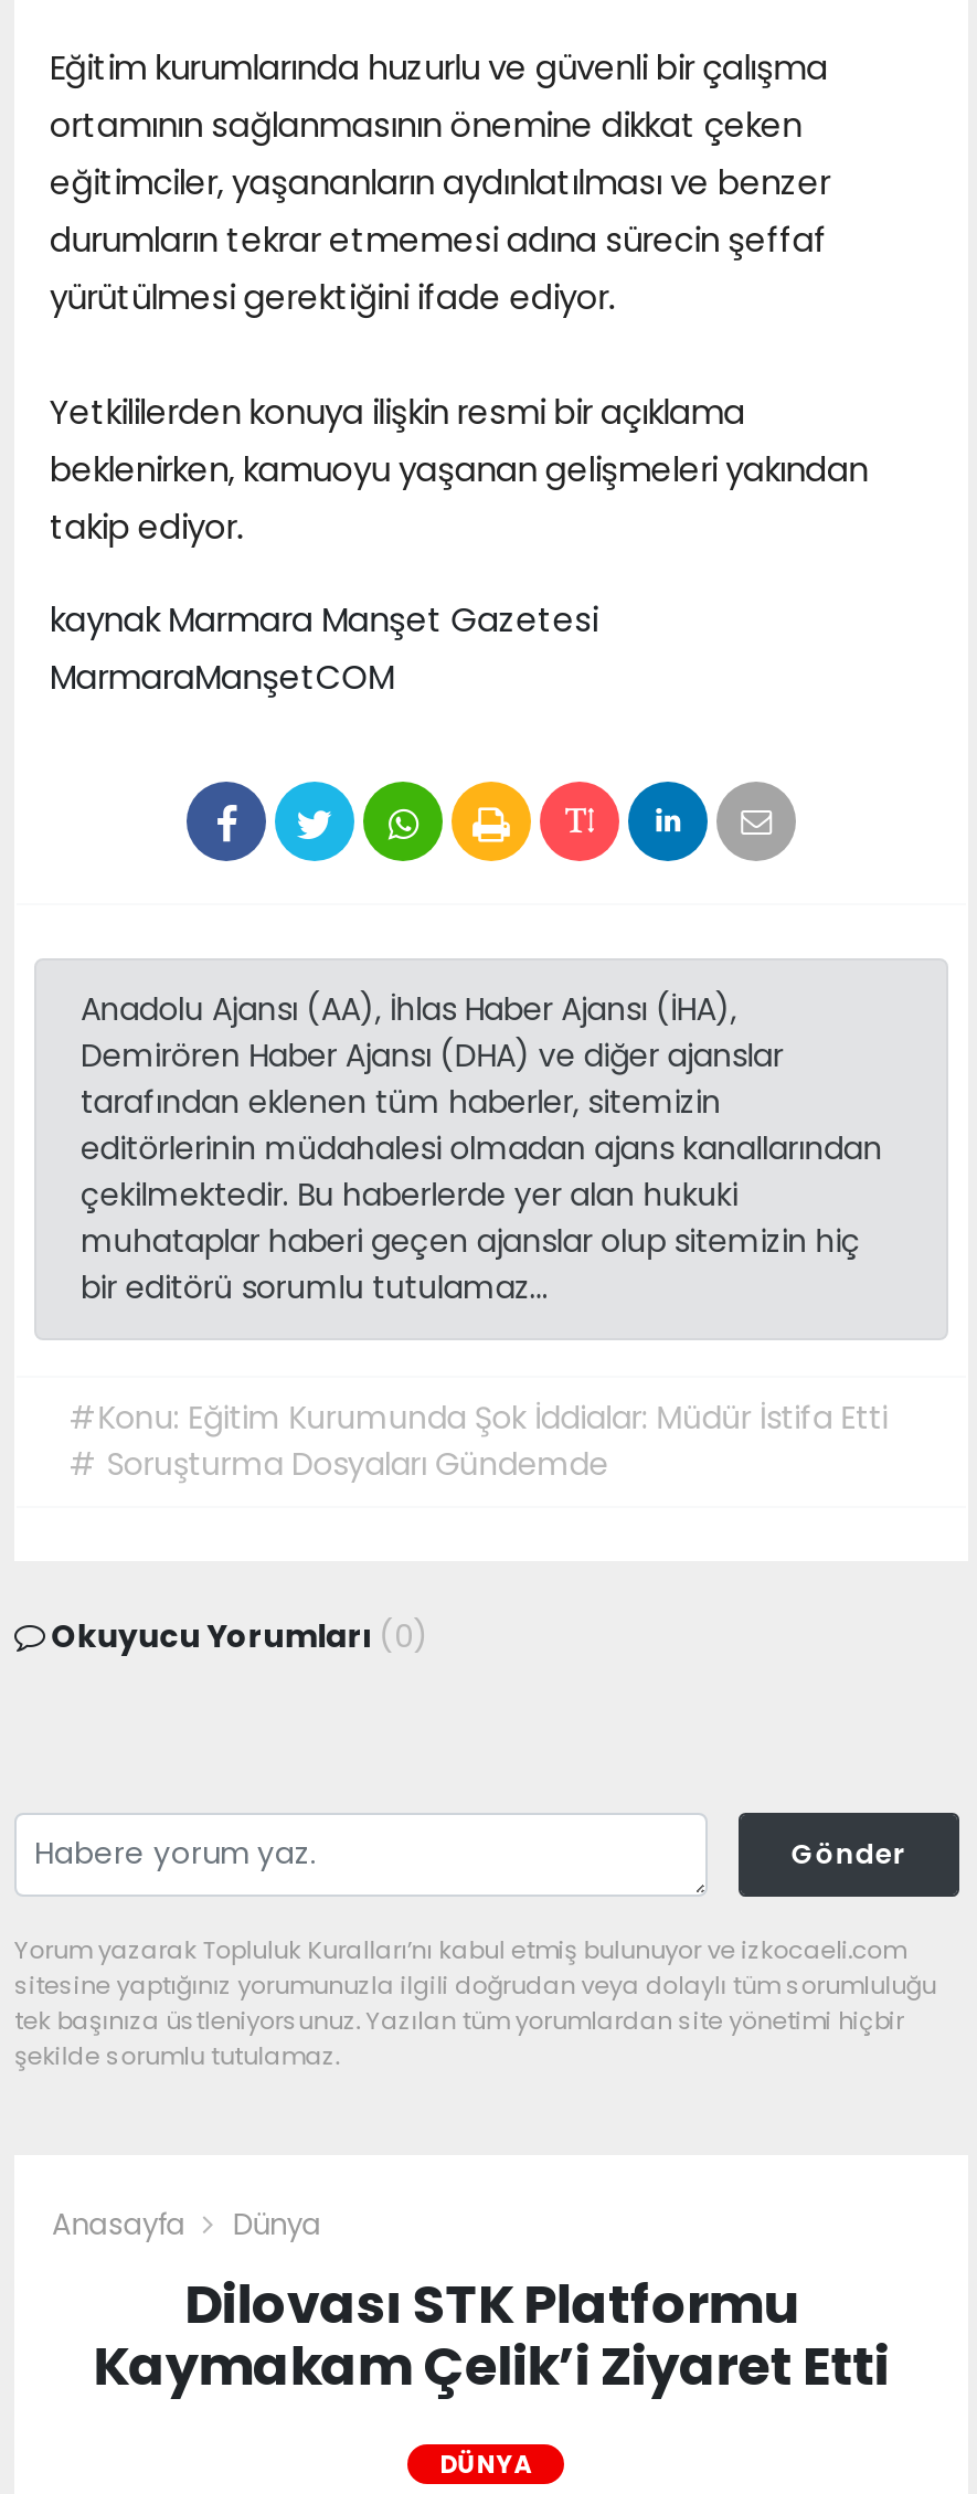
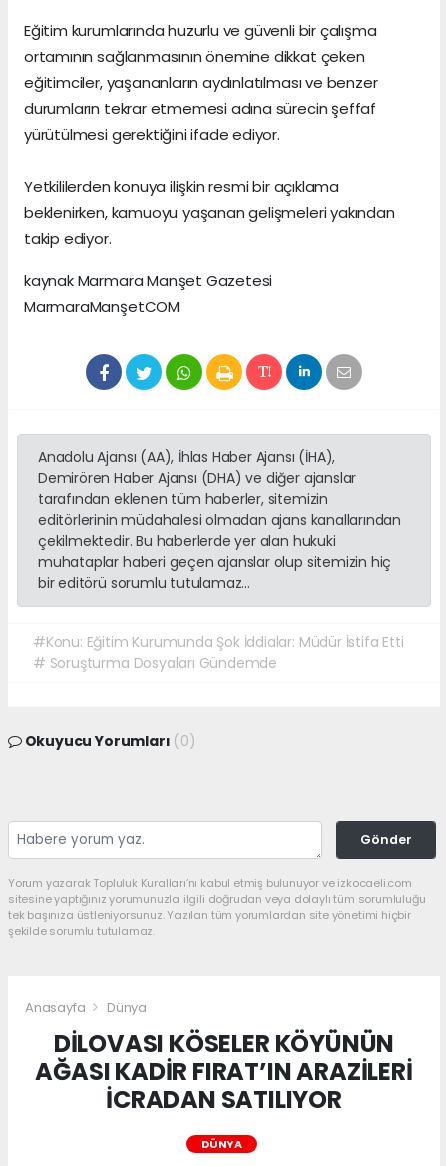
[93,2267,889,2402] Dilovası STK Platformu | Kaymakam Çelik’i Ziyaret Etti -> [35,1027,413,1116] DİLOVASI KÖSELER KÖYÜNÜN | AĞASI KADİR FIRAT’IN ARAZİLERİ | İCRADAN SATILIYOR

